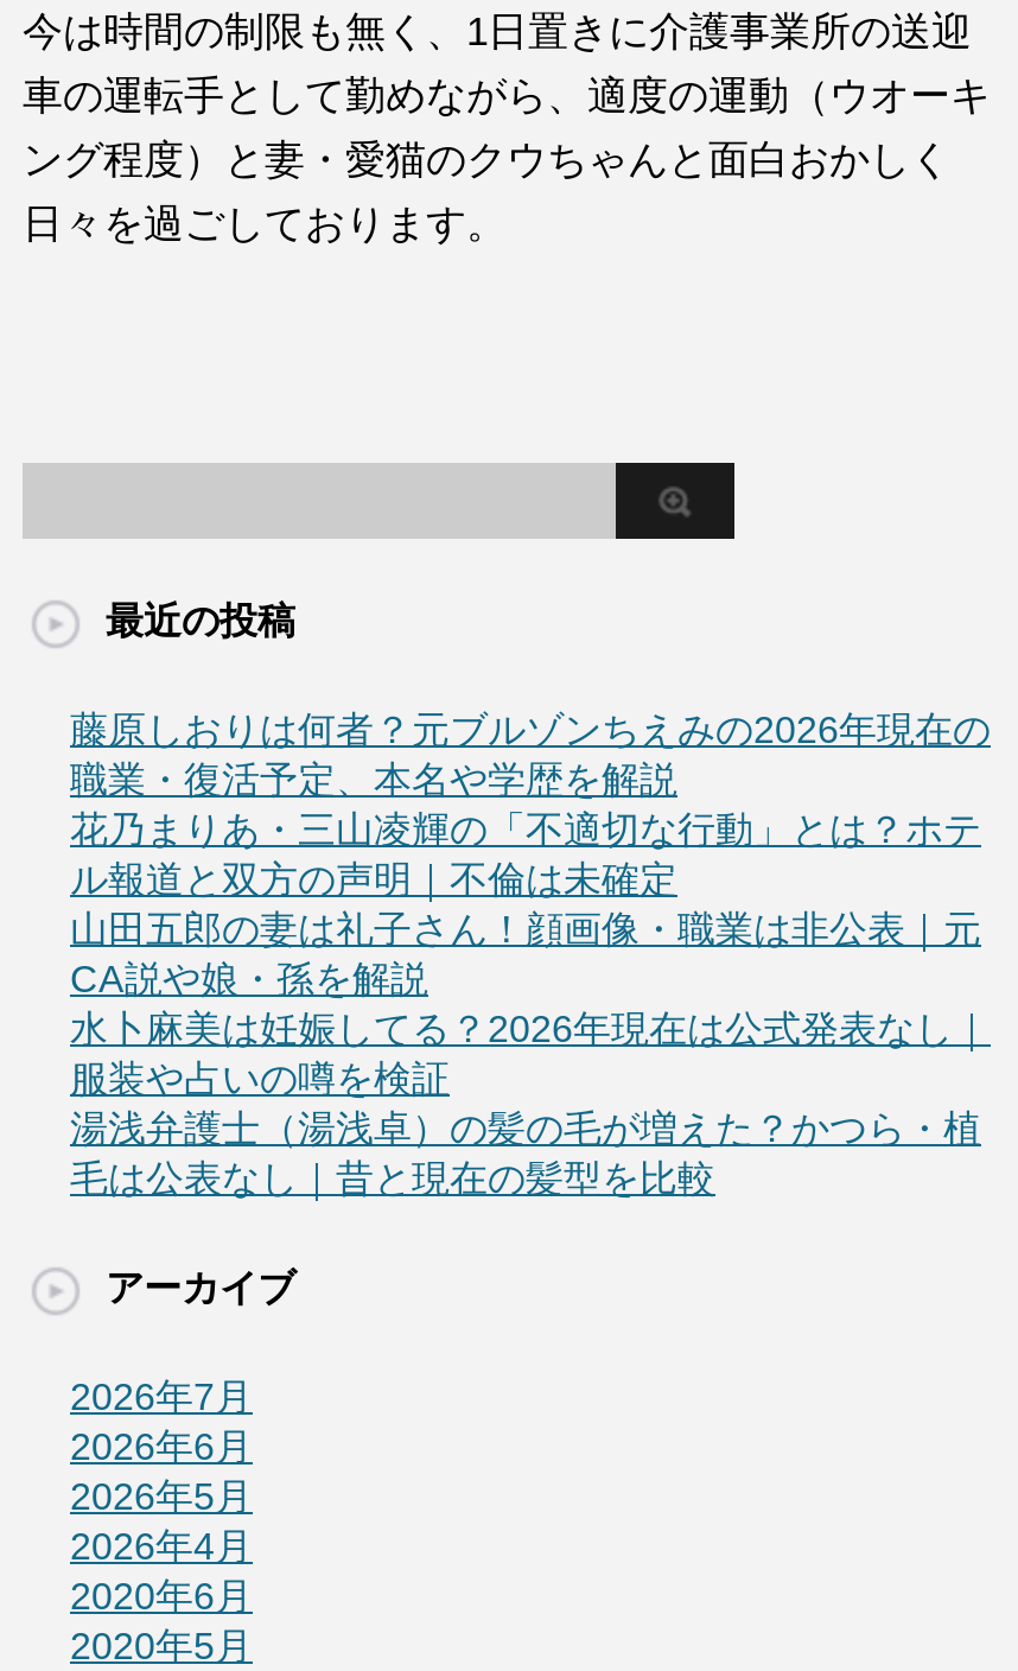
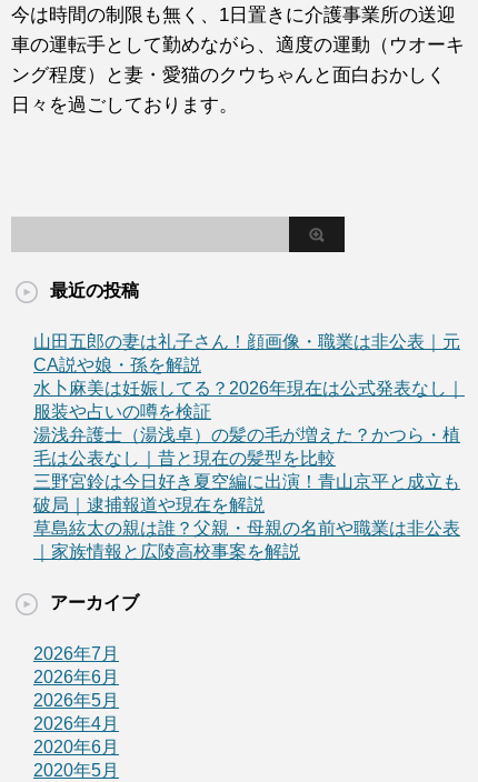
[70,710,991,900] 藤原しおりは何者？元ブルゾンちえみの2026年現在の | 職業・復活予定、本名や学歴を解説 | 花乃まりあ・三山凌輝の「不適切な行動」とは？ホテ | ル報道と双方の声明｜不倫は未確定 -> none
moved [70,909,991,1199] -> [33,332,465,468]: 山田五郎の妻は礼子さん！顔画像・職業は非公表｜元 | 水卜麻美は妊娠してる？2026年現在は公式発表なし｜ | 服装や占いの噂を検証 | 毛は公表なし｜昔と現在の髪型を比較
none -> [33,472,460,561] 三野宮鈴は今日好き夏空編に出演！青山京平と成立も | 破局｜逮捕報道や現在を解説 | 草島絃太の親は誰？父親・母親の名前や職業は非公表 | ｜家族情報と広陵高校事案を解説

